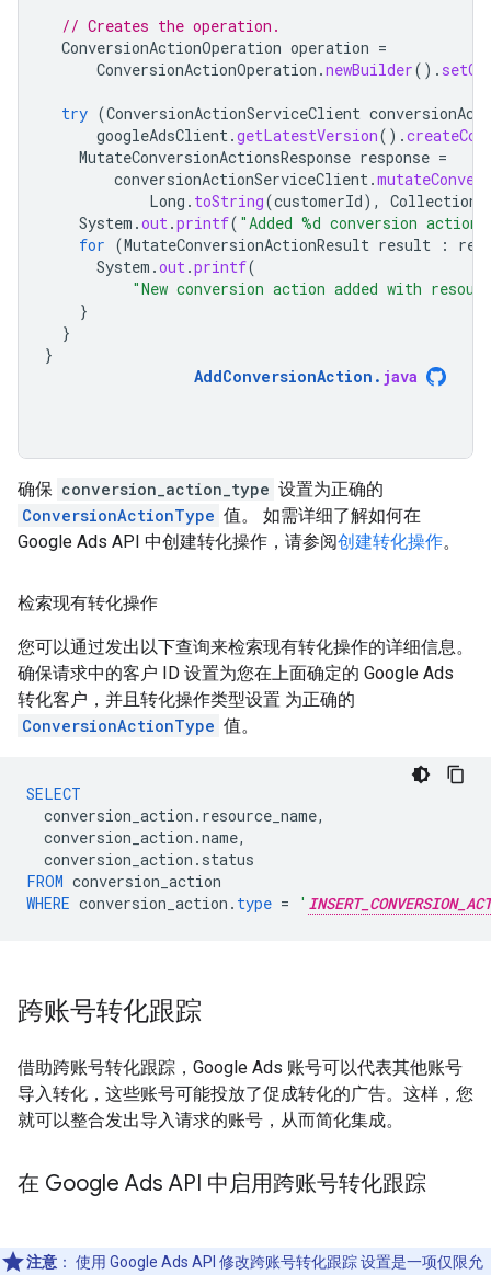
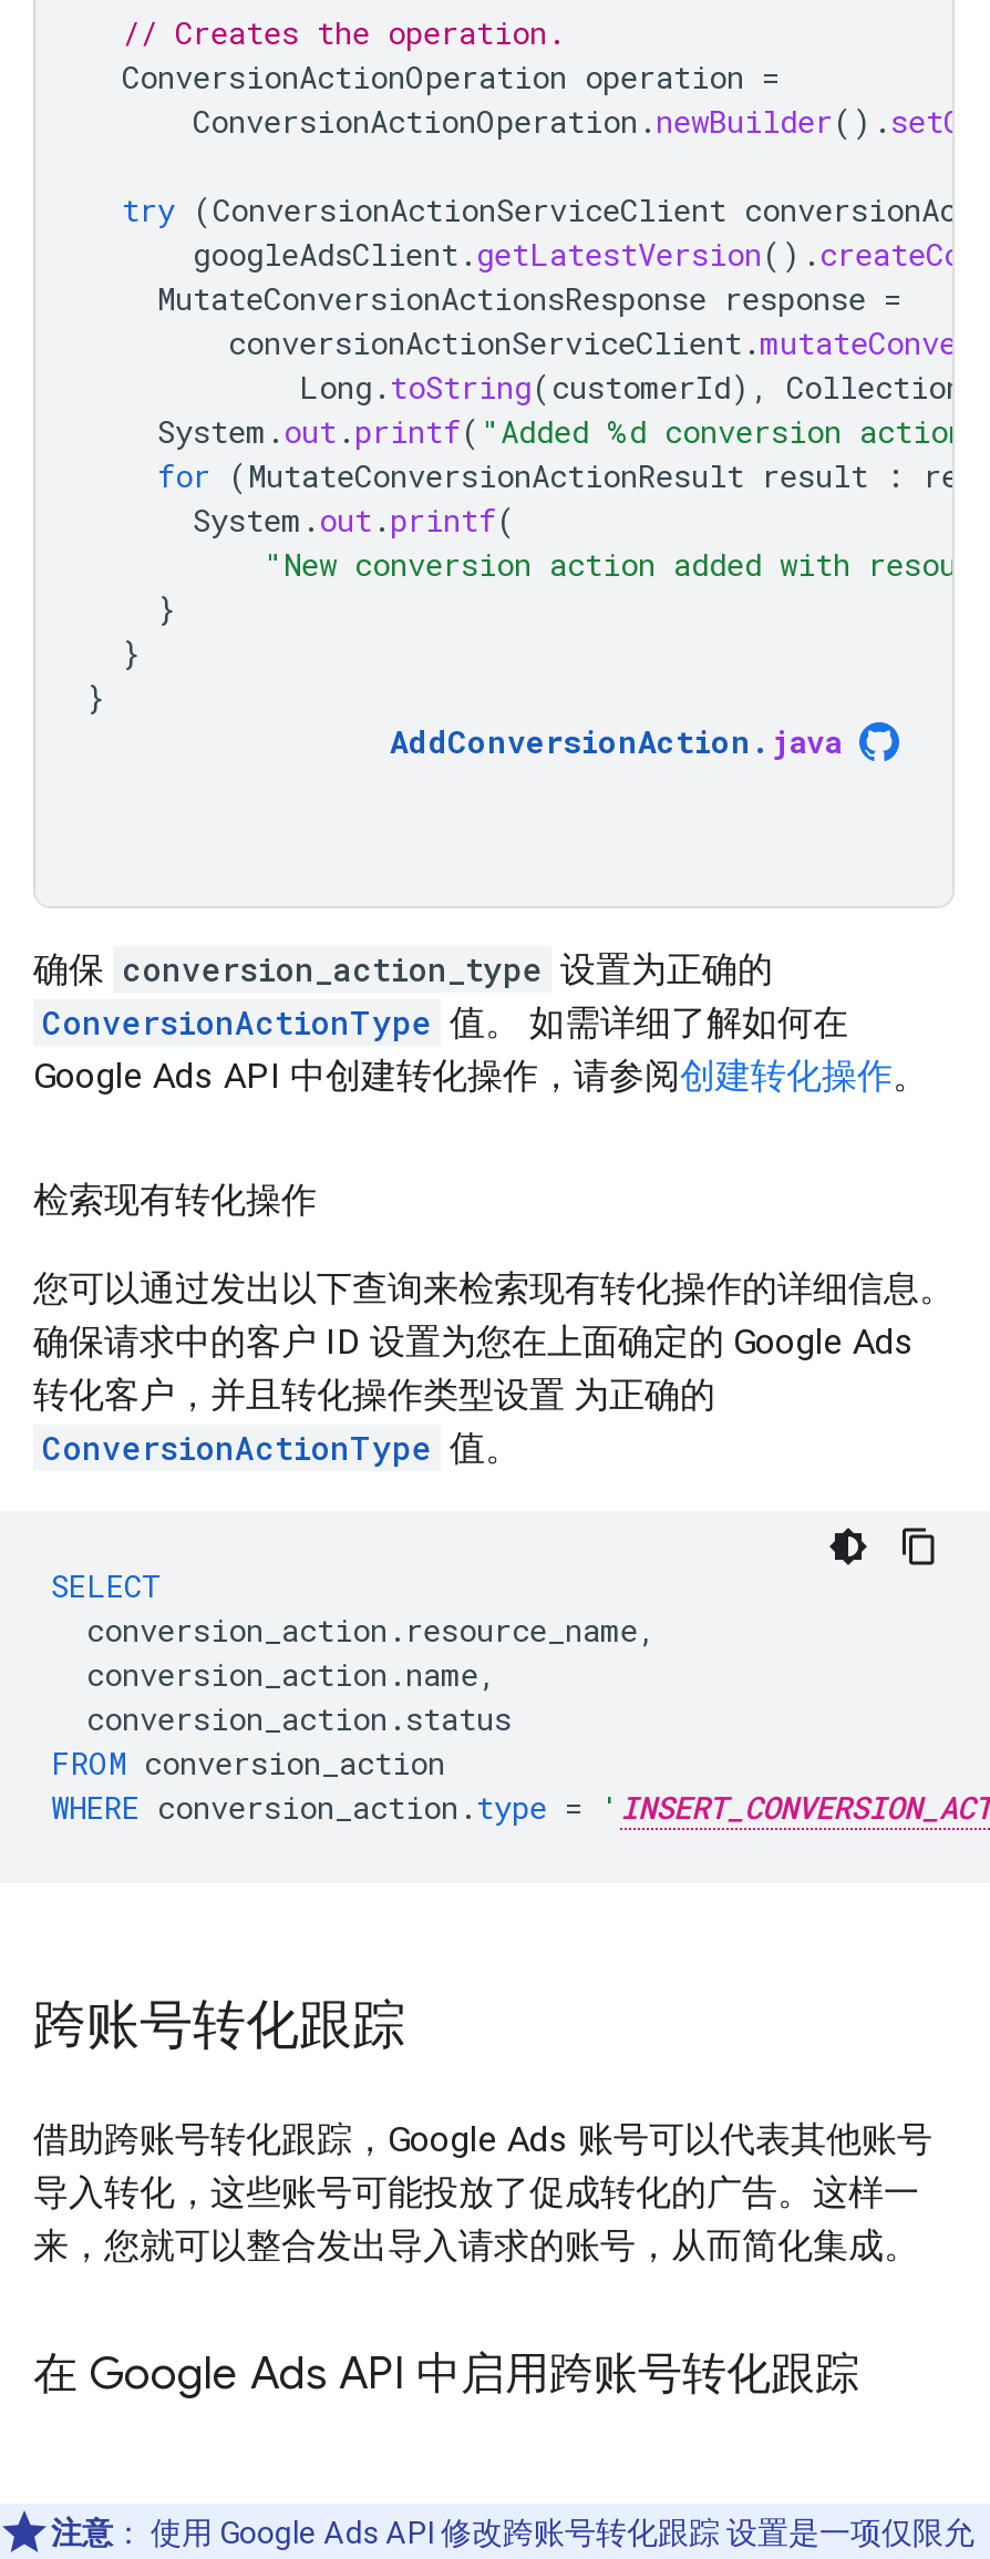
[18,1083,473,1130] 导入转化，这些账号可能投放了促成转化的广告。这样，您 | 就可以整合发出导入请求的账号，从而简化集成。 -> [33,2171,919,2267] 导入转化，这些账号可能投放了促成转化的广告。这样一 | 来，您就可以整合发出导入请求的账号，从而简化集成。

